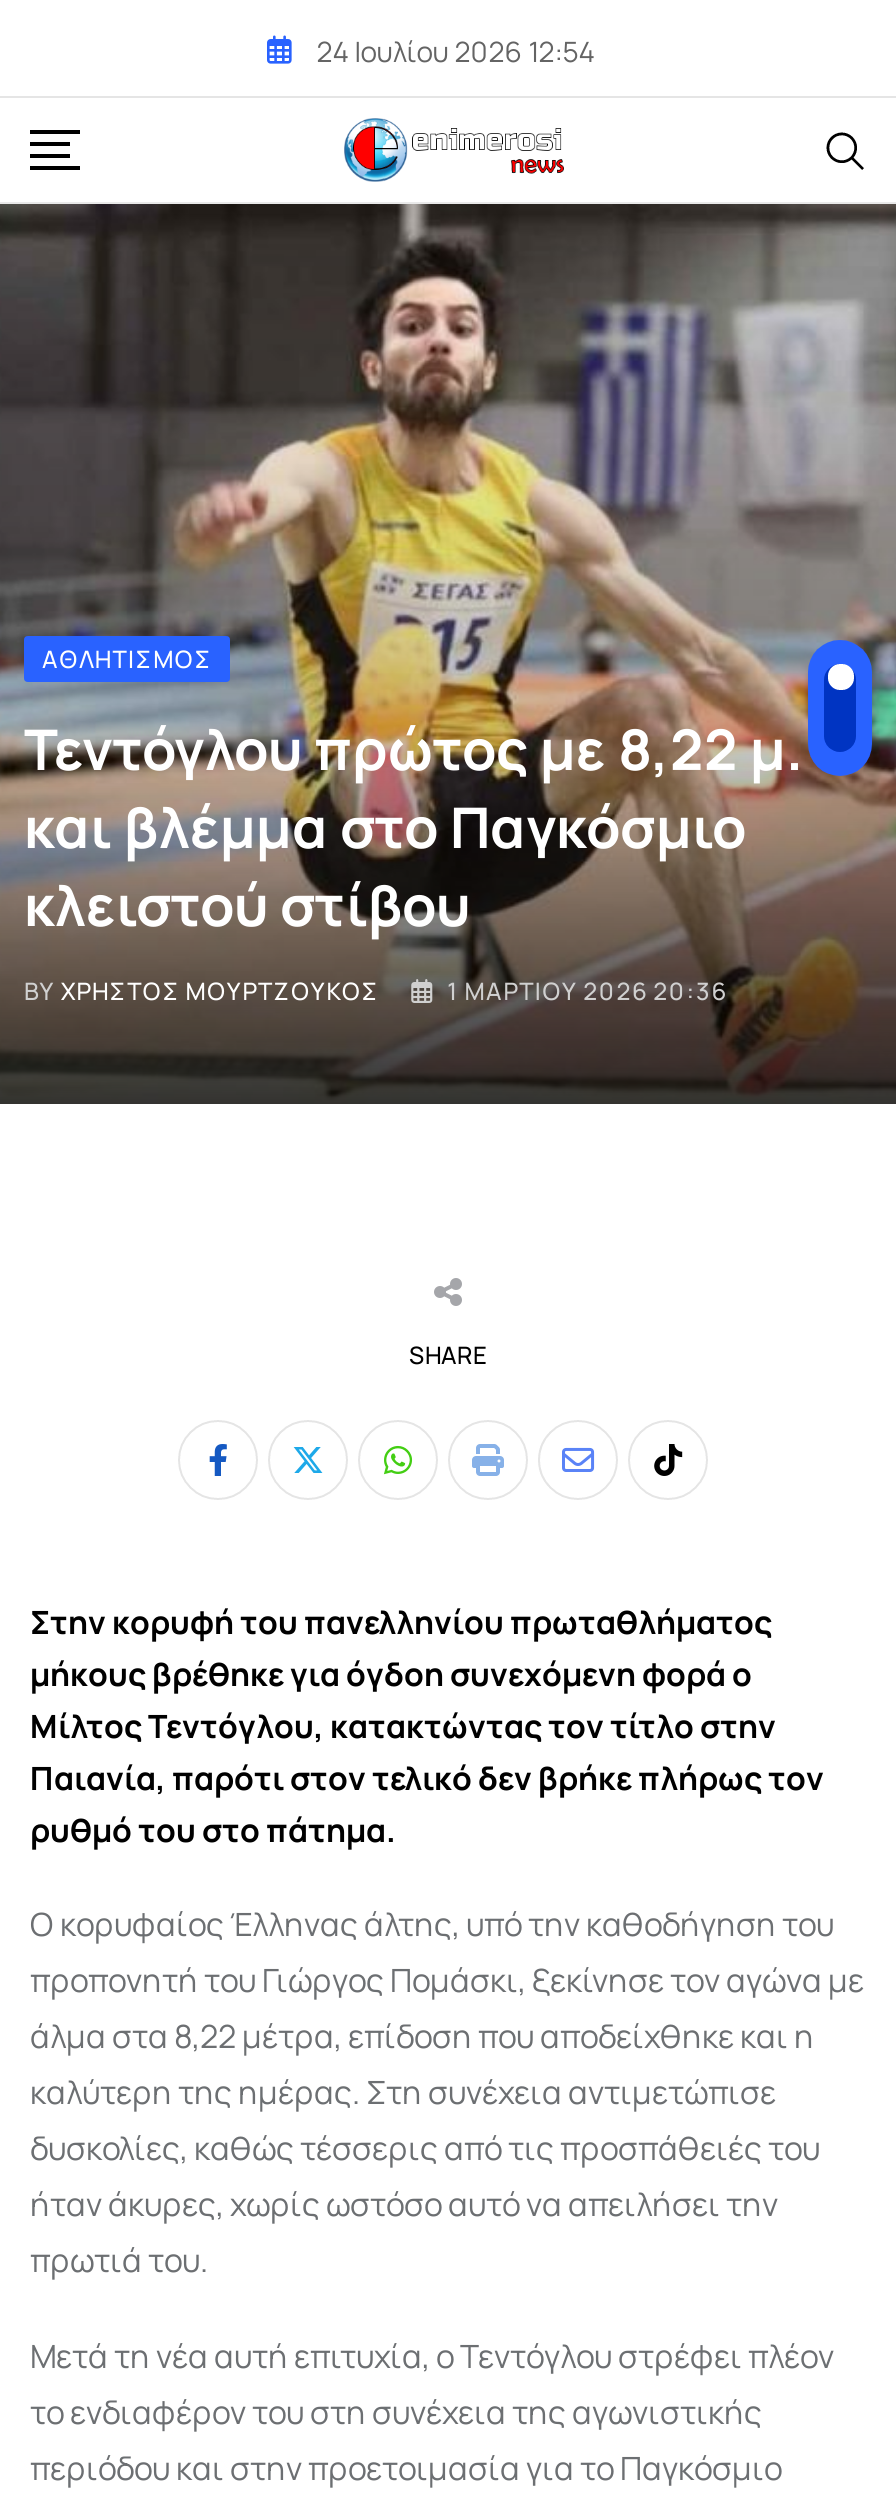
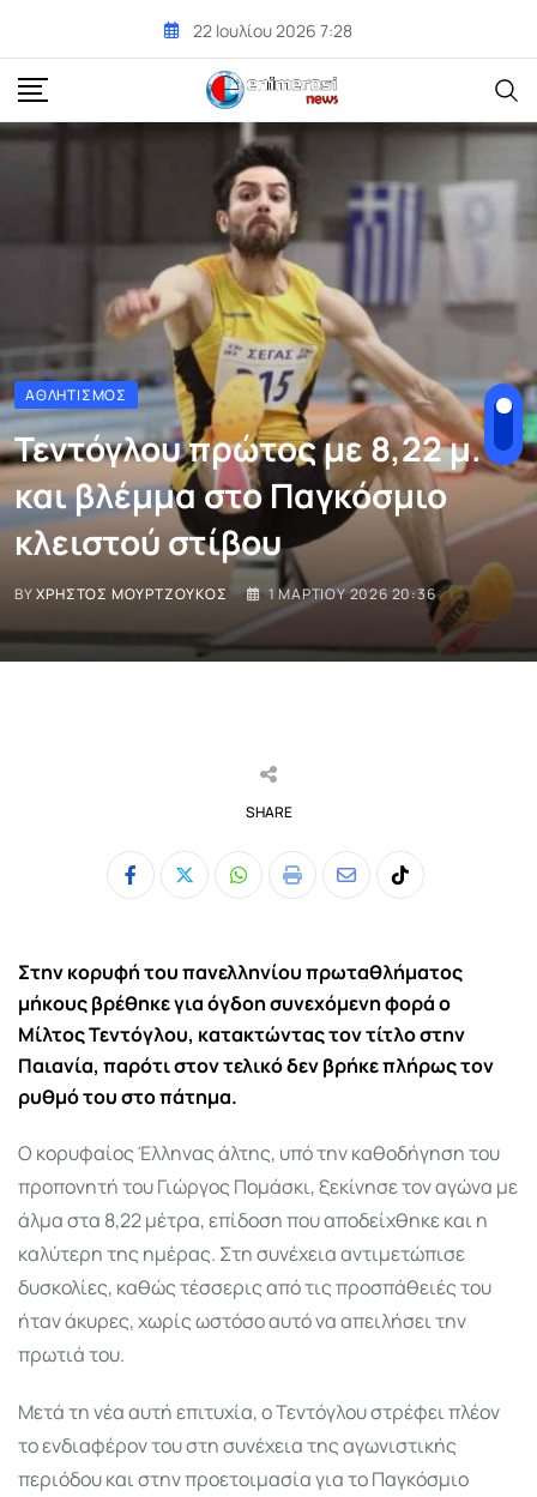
[316,31,594,69] 24 Ιουλίου 2026 12:54 -> [193,19,353,41] 22 Ιουλίου 2026 7:28

